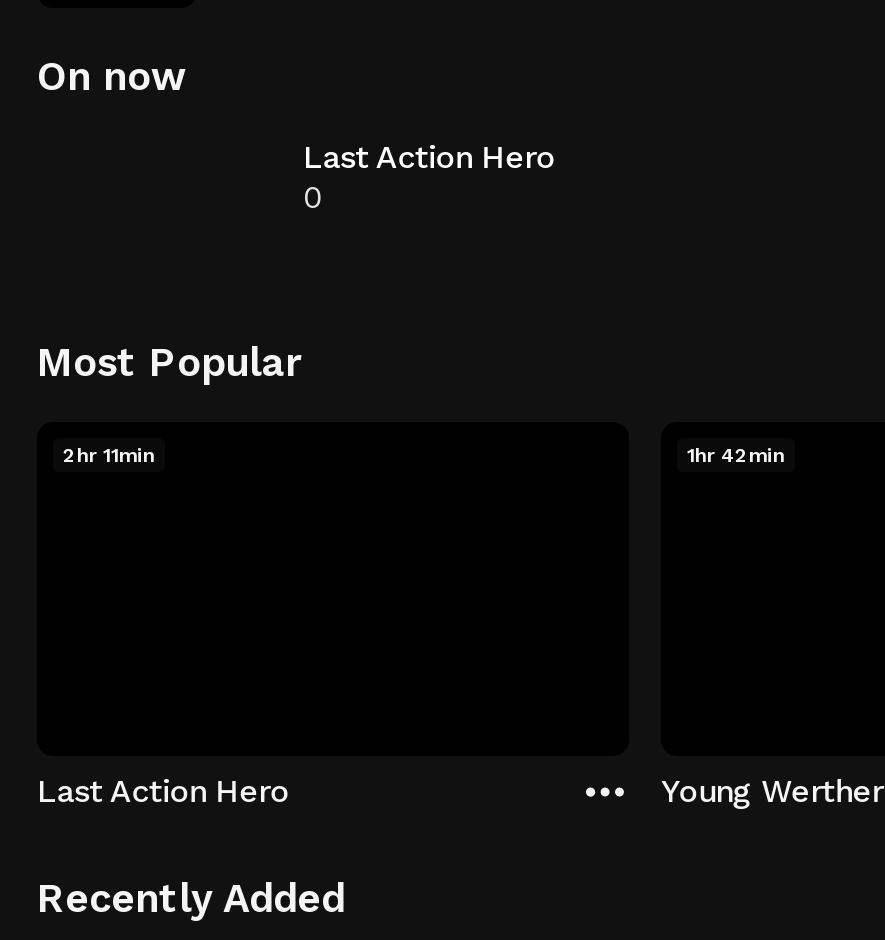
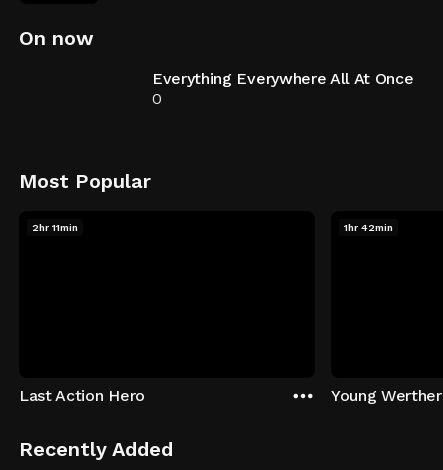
[303,138,555,176] Last Action Hero -> [152,69,413,88] Everything Everywhere All At Once

